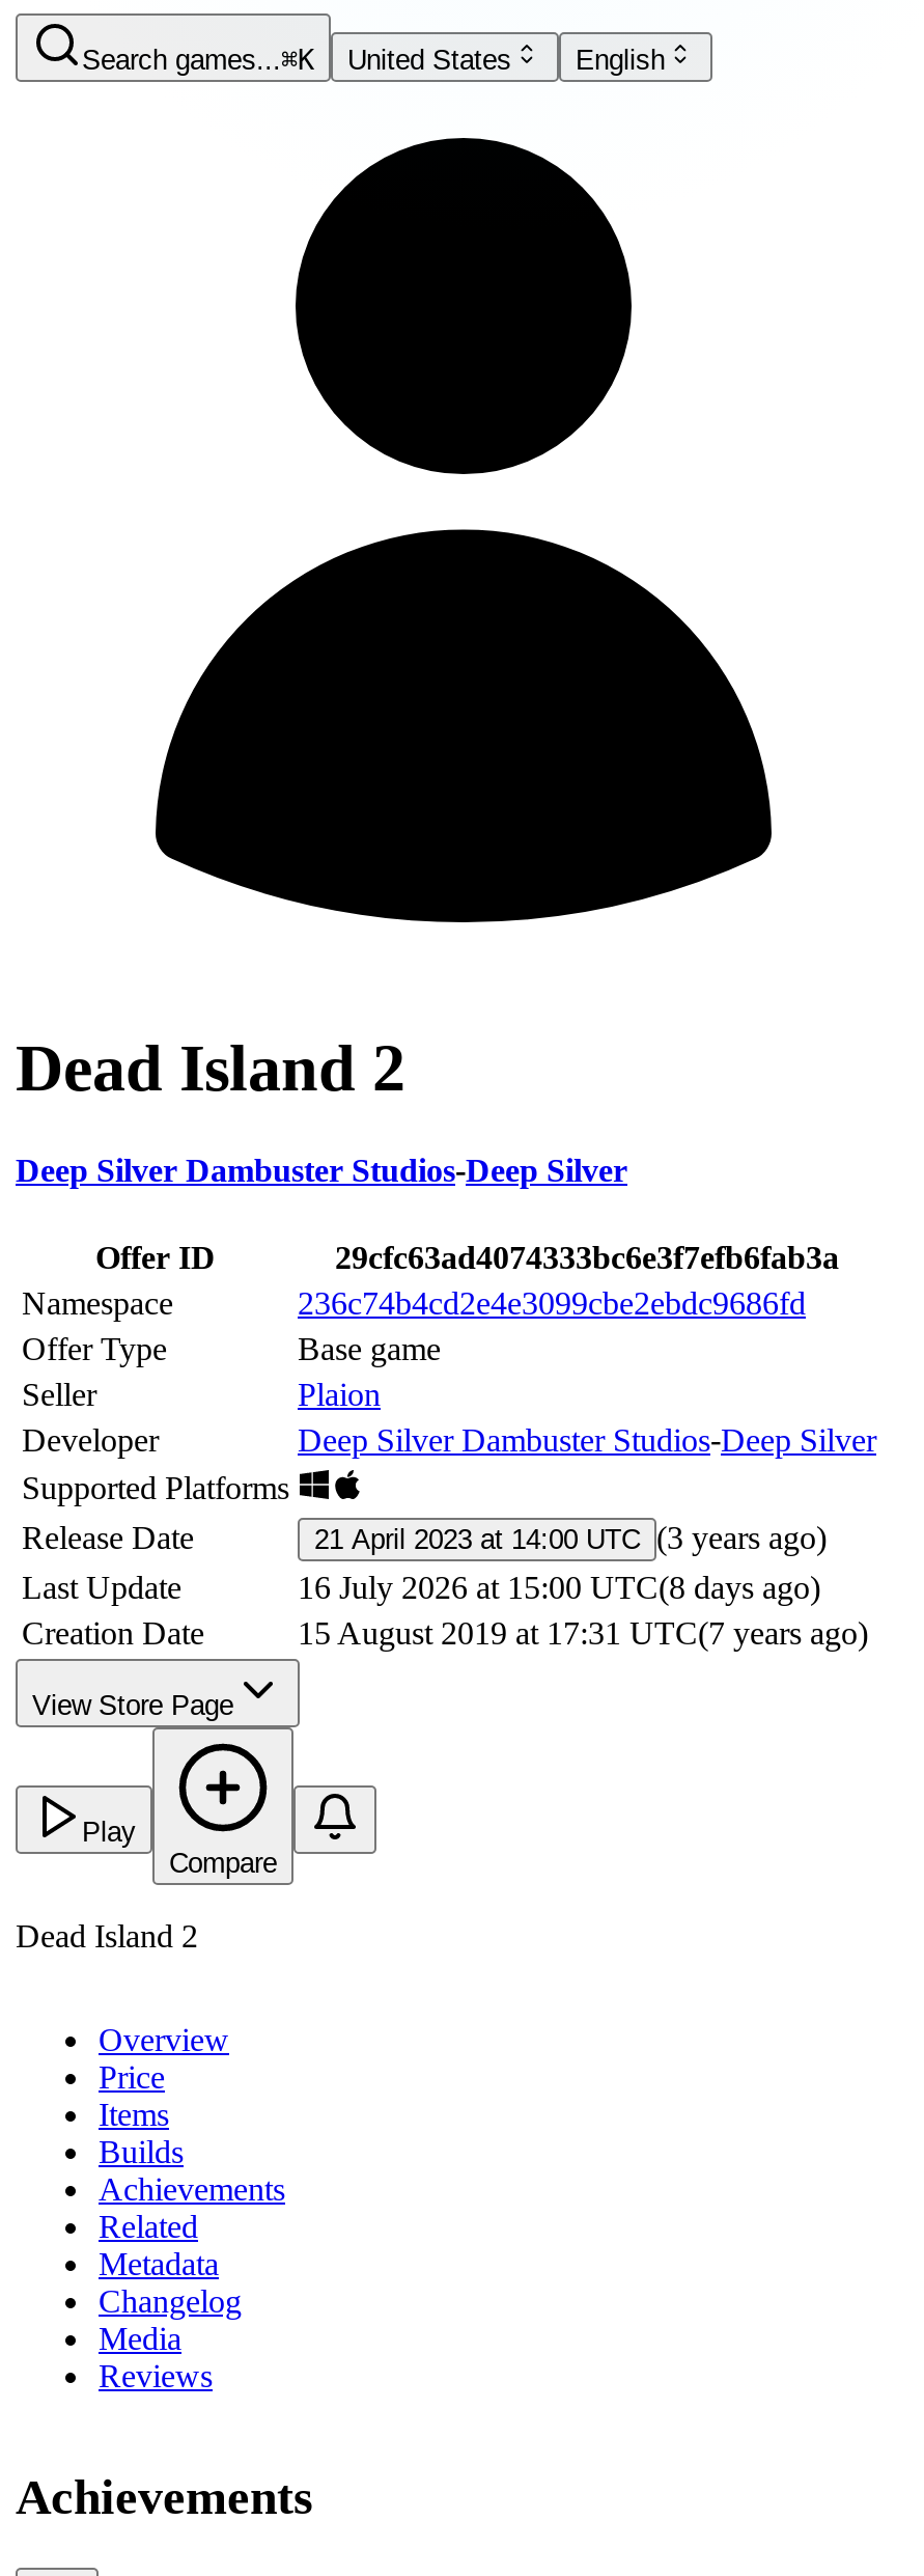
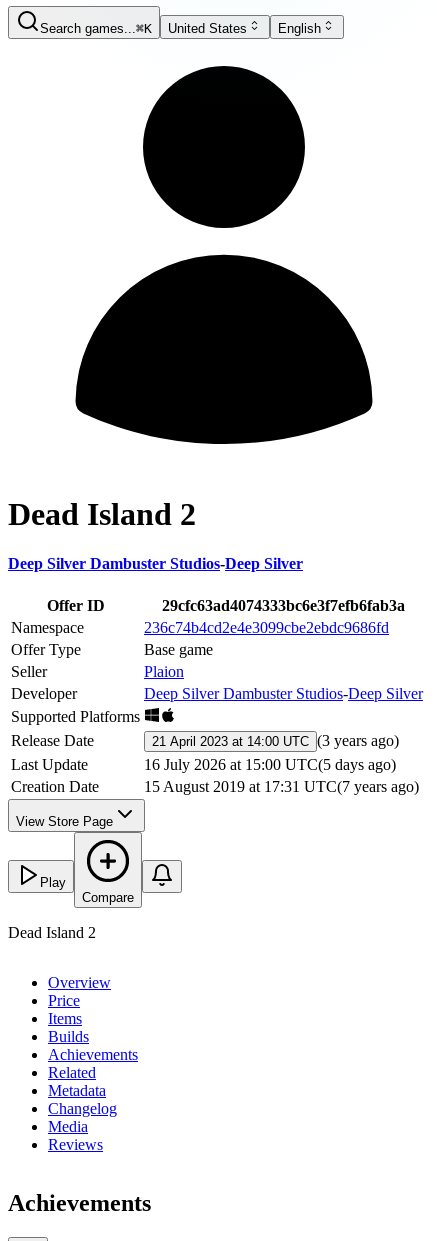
[298,1570,820,1605] 16 July 2026 at 15:00 UTC(8 days ago) -> [144,756,396,773] 16 July 2026 at 15:00 UTC(5 days ago)

